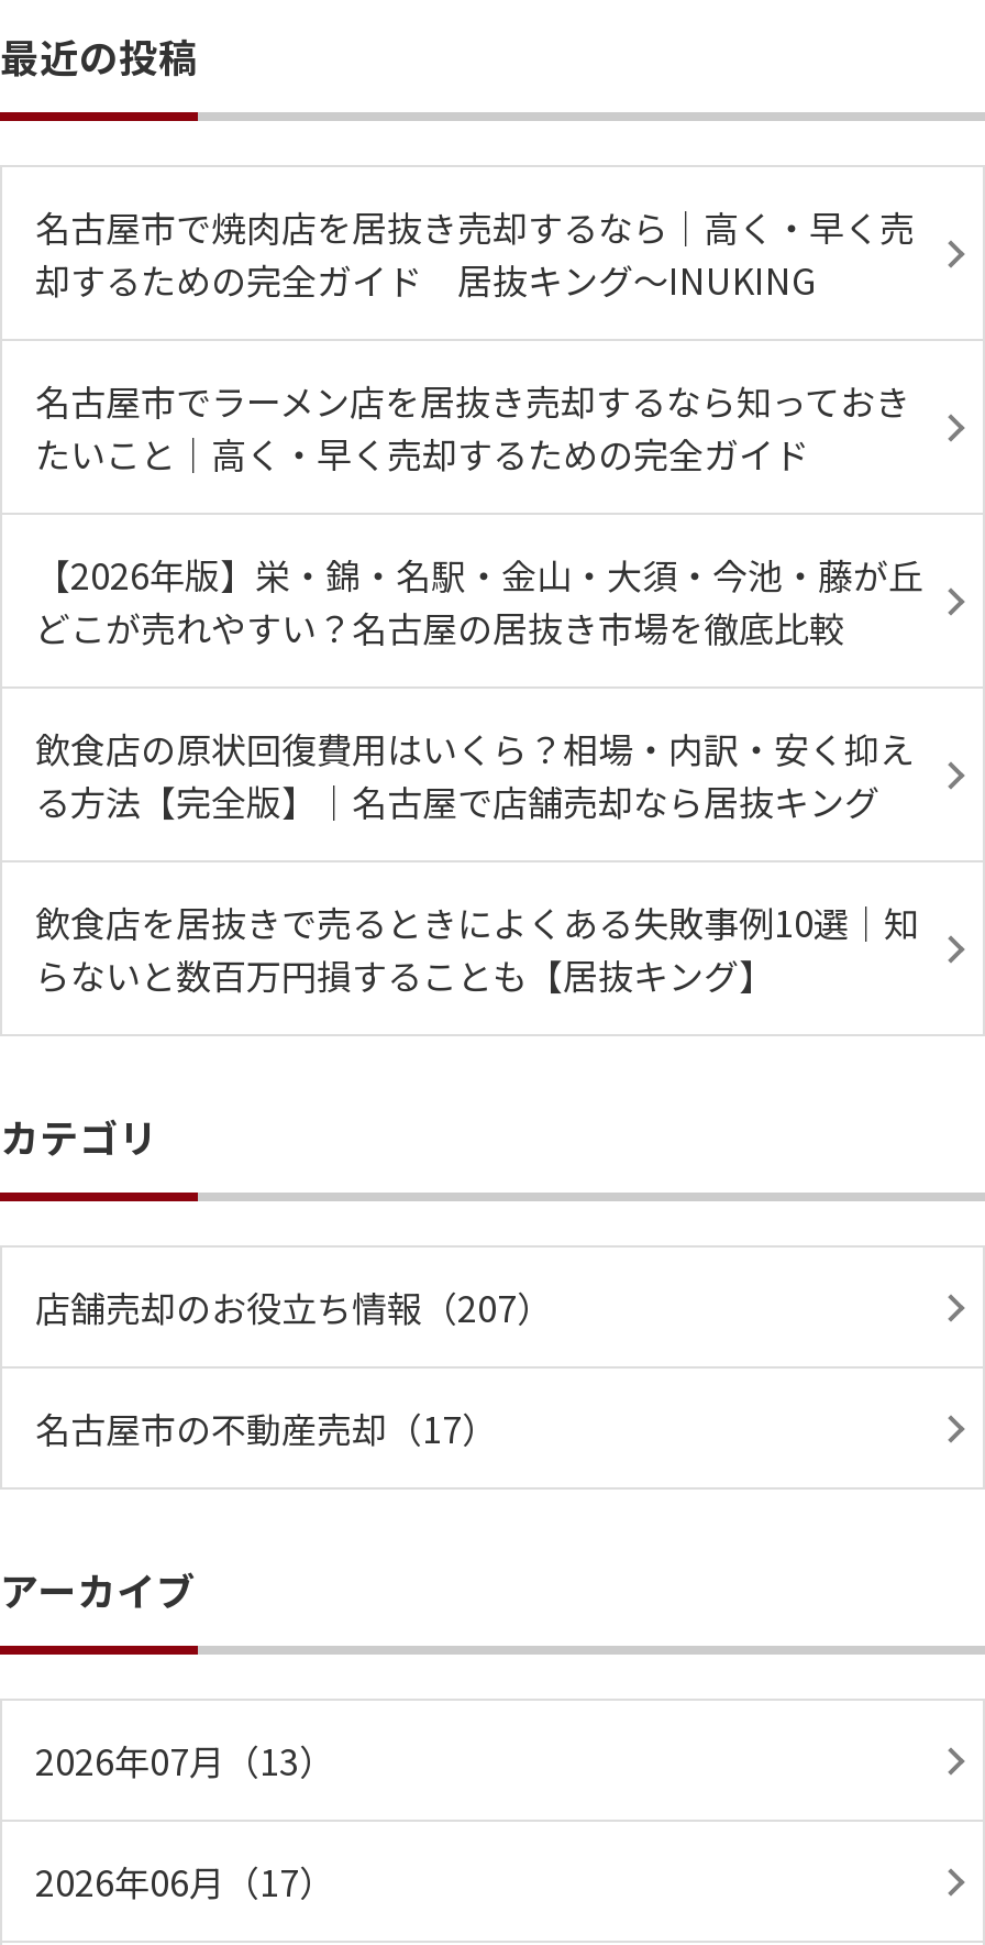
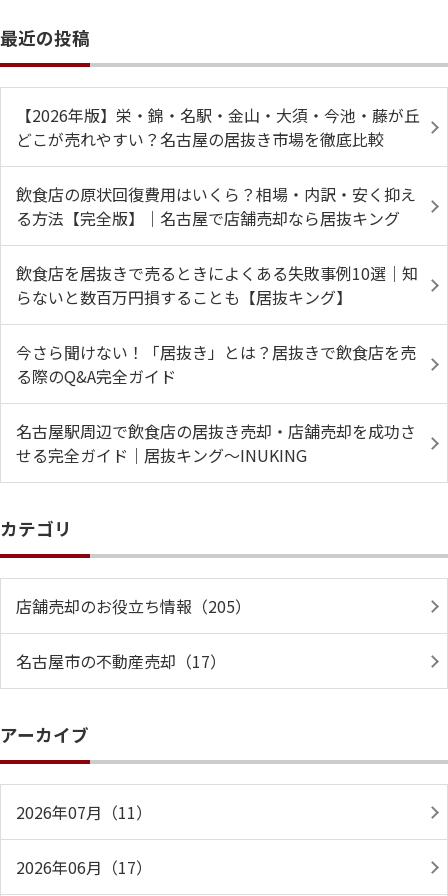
[35,200,915,480] 名古屋市で焼肉店を居抜き売却するなら｜高く・早く売 | 却するための完全ガイド 居抜キング～INUKING | 名古屋市でラーメン店を居抜き売却するなら知っておき | たいこと｜高く・早く売却するための完全ガイド -> none
moved [35,548,923,1001] -> [16,103,420,309]: 【2026年版】栄・錦・名駅・金山・大須・今池・藤が丘 | どこが売れやすい？名古屋の居抜き市場を徹底比較 | 飲食店の原状回復費用はいくら？相場・内訳・安く抑え | る方法【完全版】｜名古屋で店舗売却なら居抜キング | 飲食店を居抜きで売るときによくある失敗事例10選｜知 | らないと数百万円損することも【居抜キング】
none -> [16,340,416,467] 今さら聞けない！「居抜き」とは？居抜きで飲食店を売 | る際のQ&A完全ガイド | 名古屋駅周辺で飲食店の居抜き売却・店舗売却を成功さ | せる完全ガイド｜居抜キング～INUKING
[35,1281,552,1333] 店舗売却のお役立ち情報（207） -> [16,594,251,618] 店舗売却のお役立ち情報（205）
[35,1734,334,1787] 2026年07月（13） -> [16,800,152,824] 2026年07月（11）

